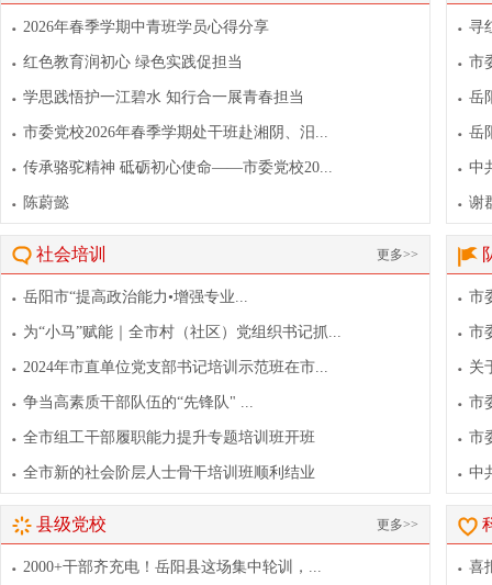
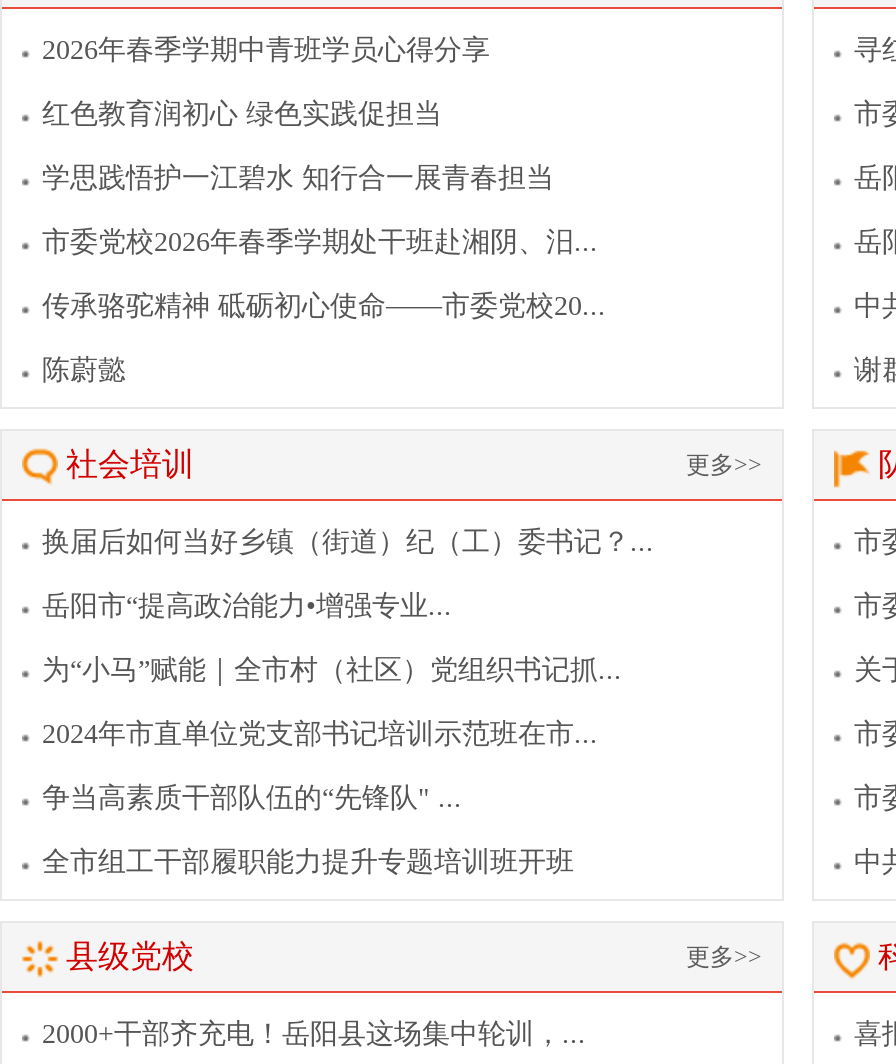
moved [23,289,342,446] -> [42,591,622,877]: 岳阳市“提高政治能力•增强专业... | 为“小马”赋能｜全市村（社区）党组织书记抓... | 2024年市直单位党支部书记培训示范班在市... | 争当高素质干部队伍的“先锋队" ... | 全市组工干部履职能力提升专题培训班开班
none -> [42,527,654,557] 换届后如何当好乡镇（街道）纪（工）委书记？...
[23,464,315,481] 全市新的社会阶层人士骨干培训班顺利结业 -> none

